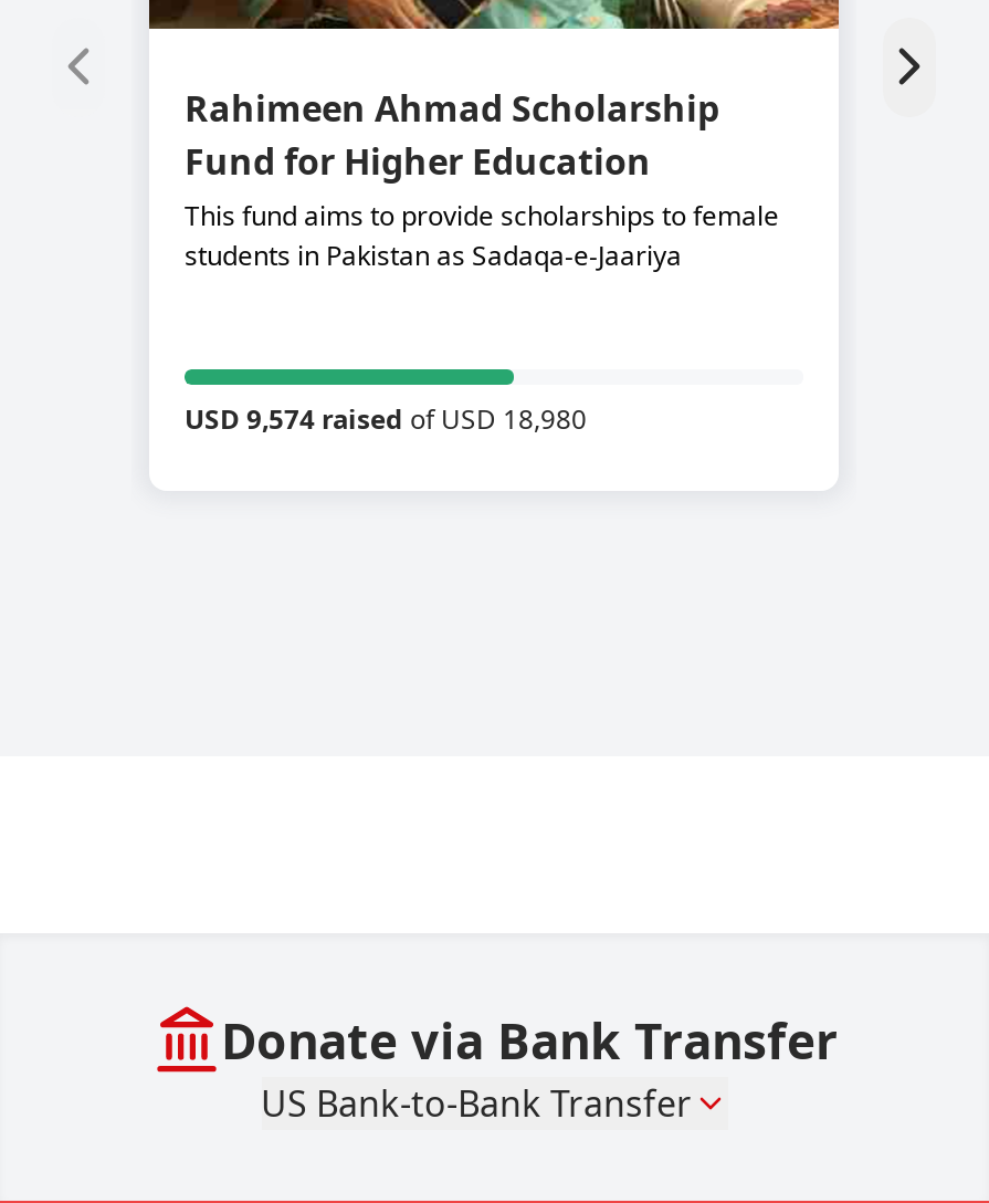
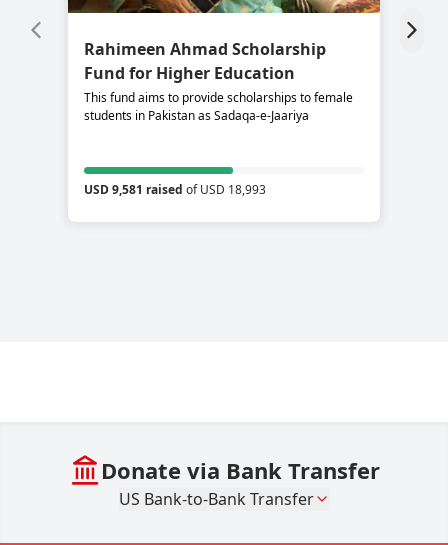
[185,400,587,437] USD 9,574 raised of USD 18,980 -> [84,181,266,198] USD 9,581 raised of USD 18,993

